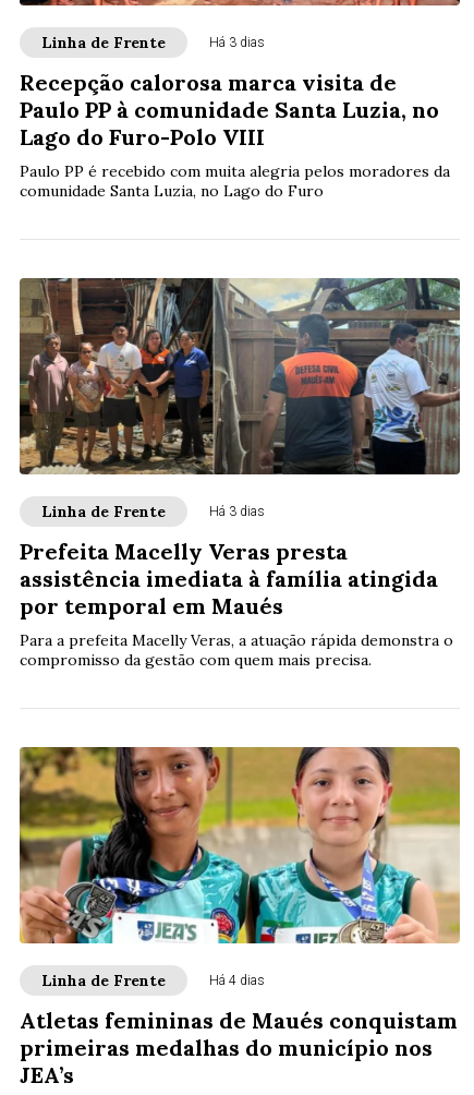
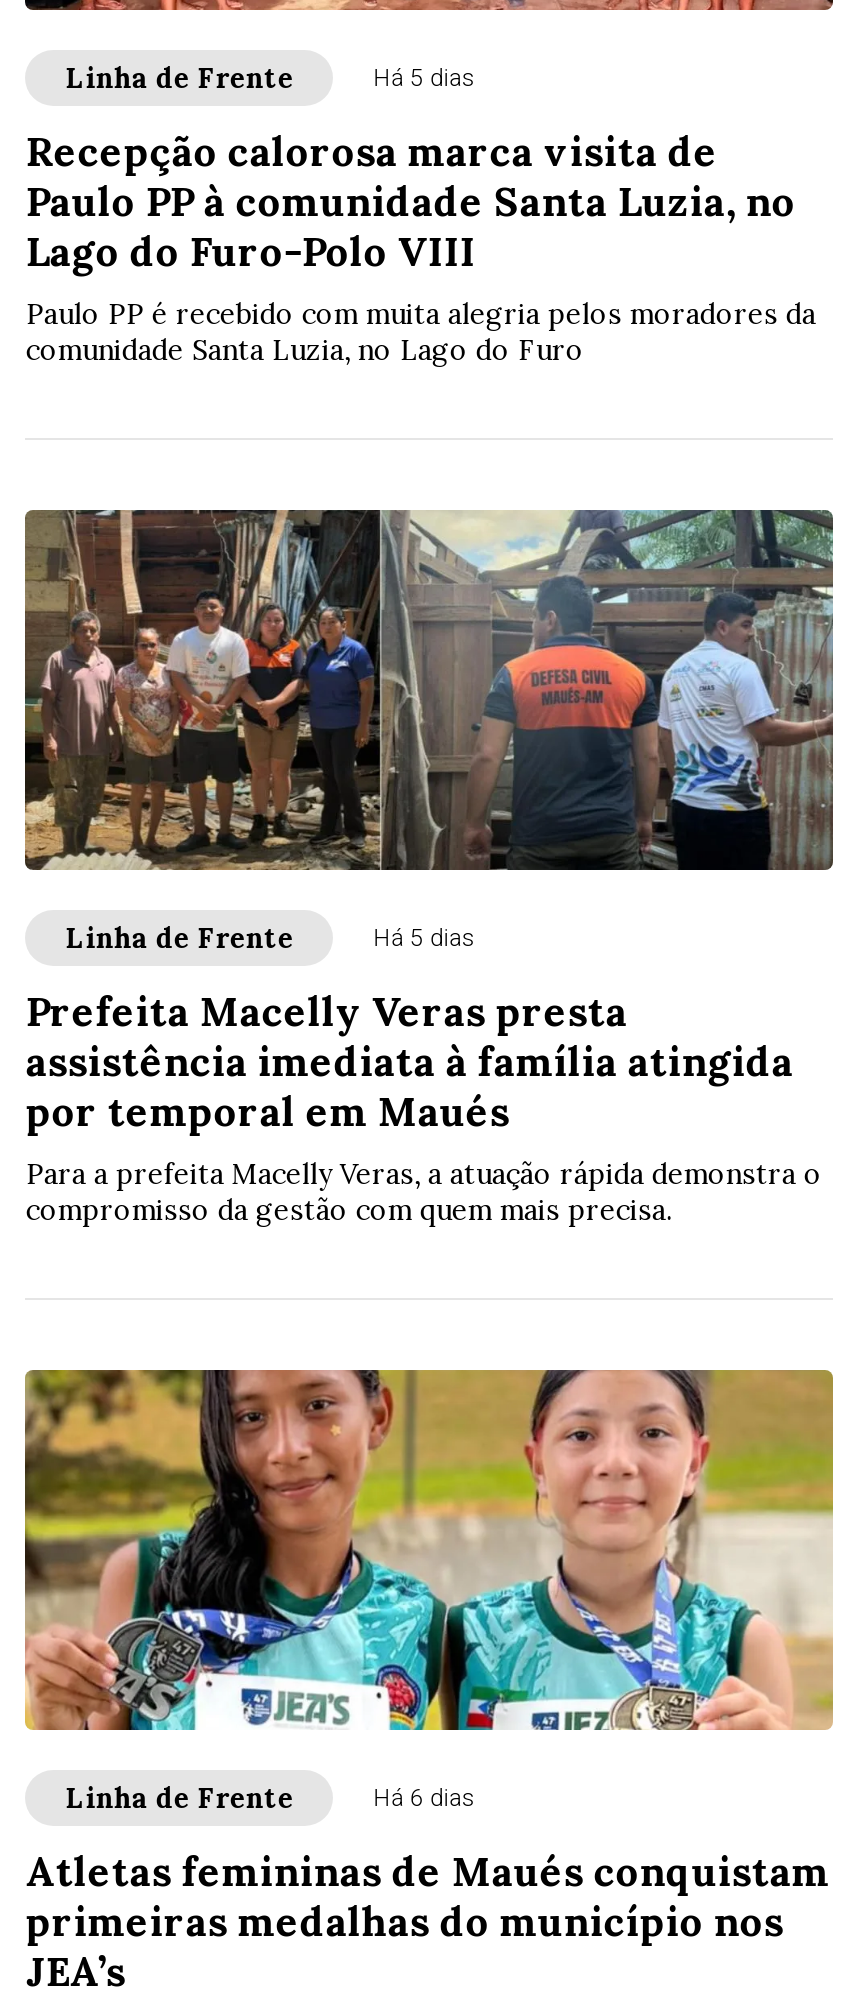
[210,35,265,50] Há 3 dias -> [374,64,476,92] Há 5 dias
[210,504,265,519] Há 3 dias -> [374,924,476,952] Há 5 dias
[210,973,265,988] Há 4 dias -> [374,1784,476,1812] Há 6 dias

